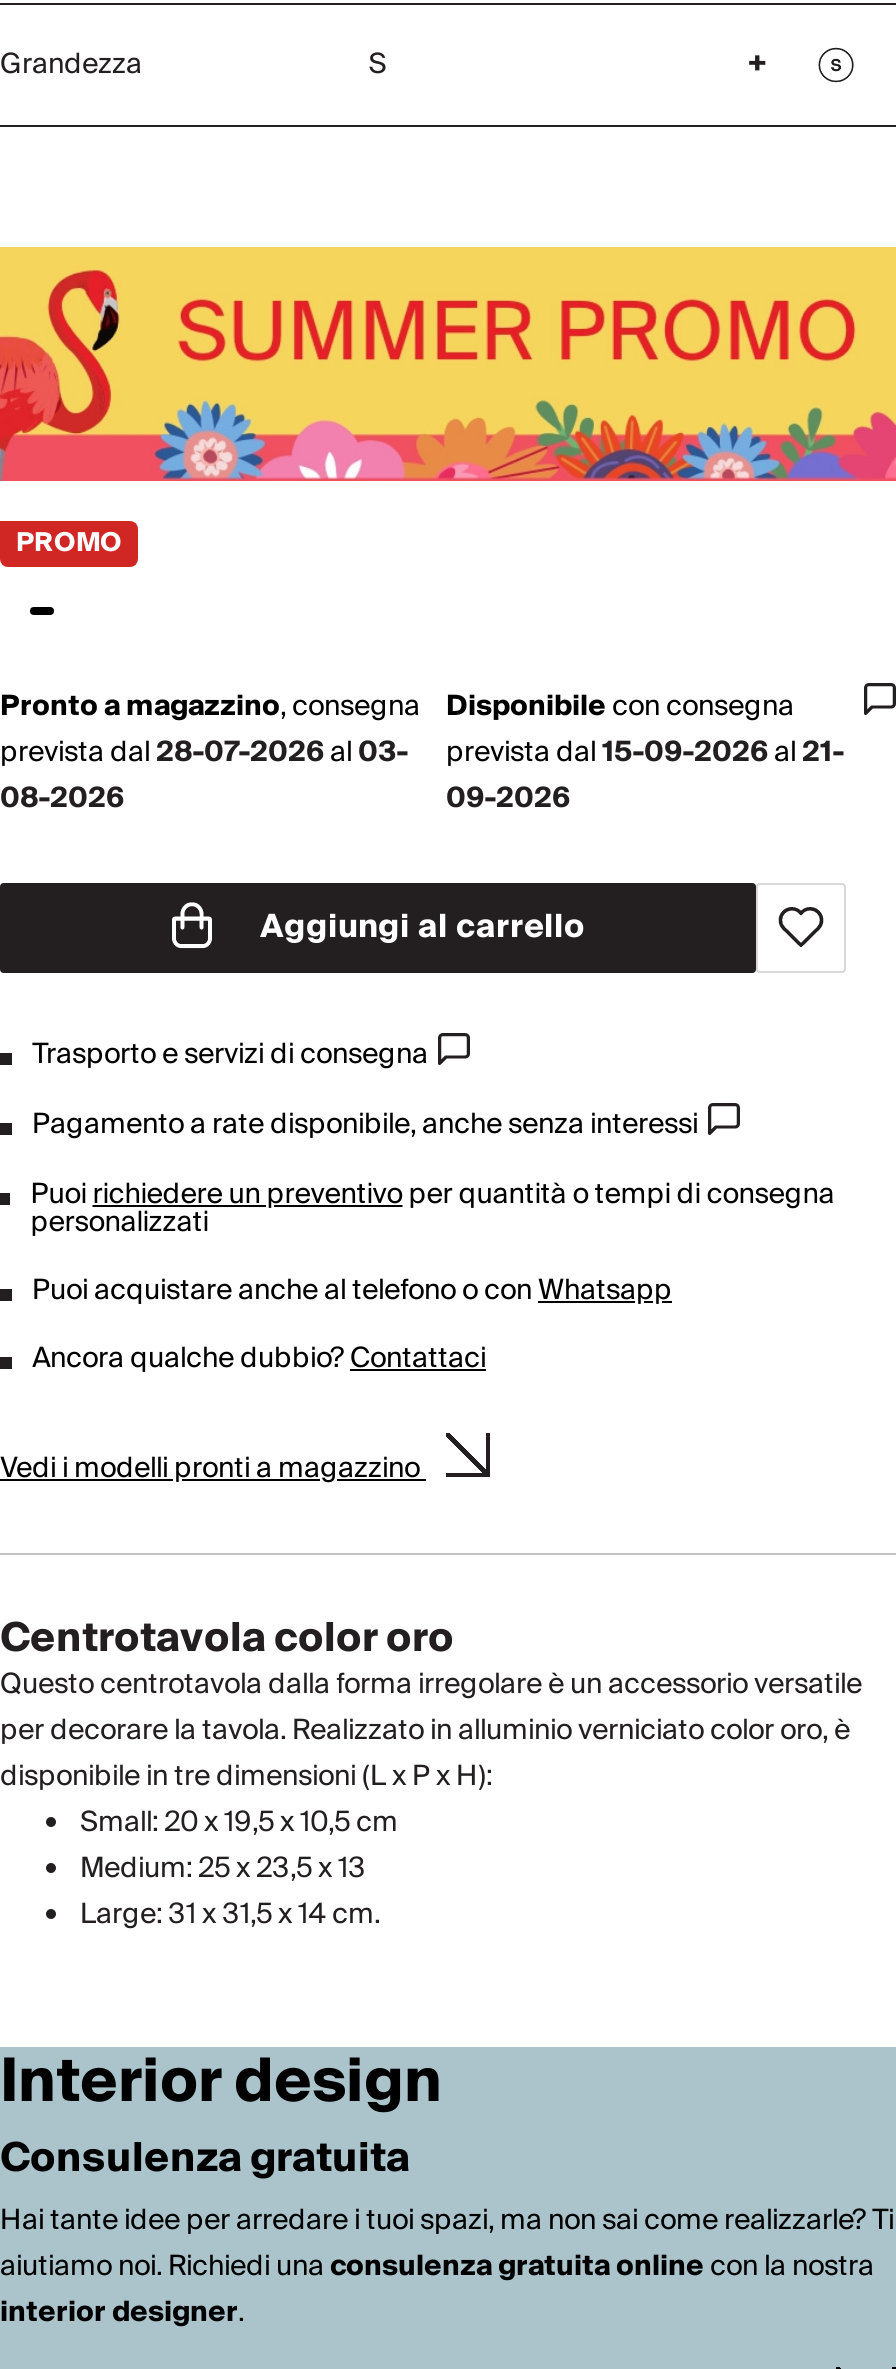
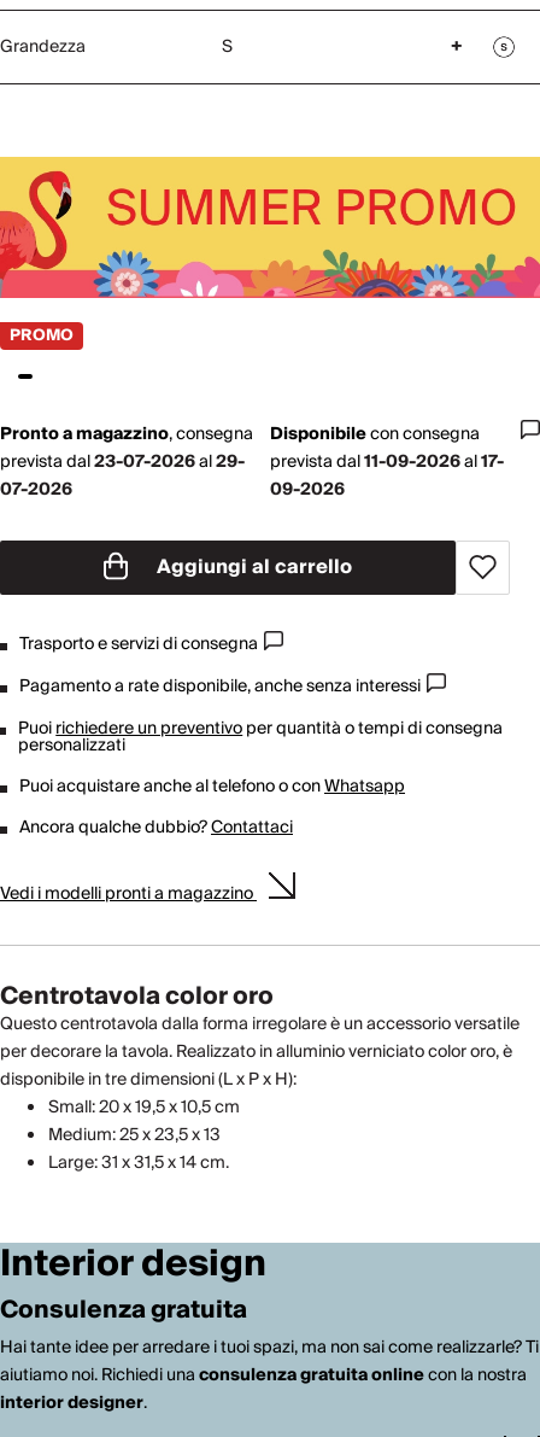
[0,728,408,776] prevista dal28-07-2026al03- -> [0,447,245,476] prevista dal23-07-2026al29-
[446,728,844,776] prevista dal15-09-2026al21- -> [270,447,503,476] prevista dal11-09-2026al17-
[0,774,124,822] 08-2026 -> [0,475,72,504] 07-2026

